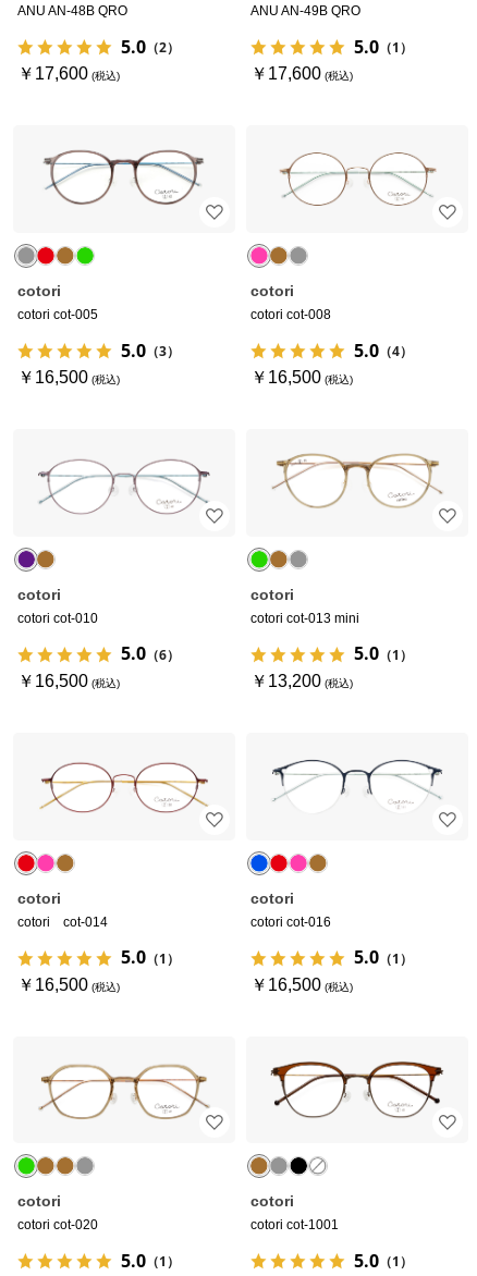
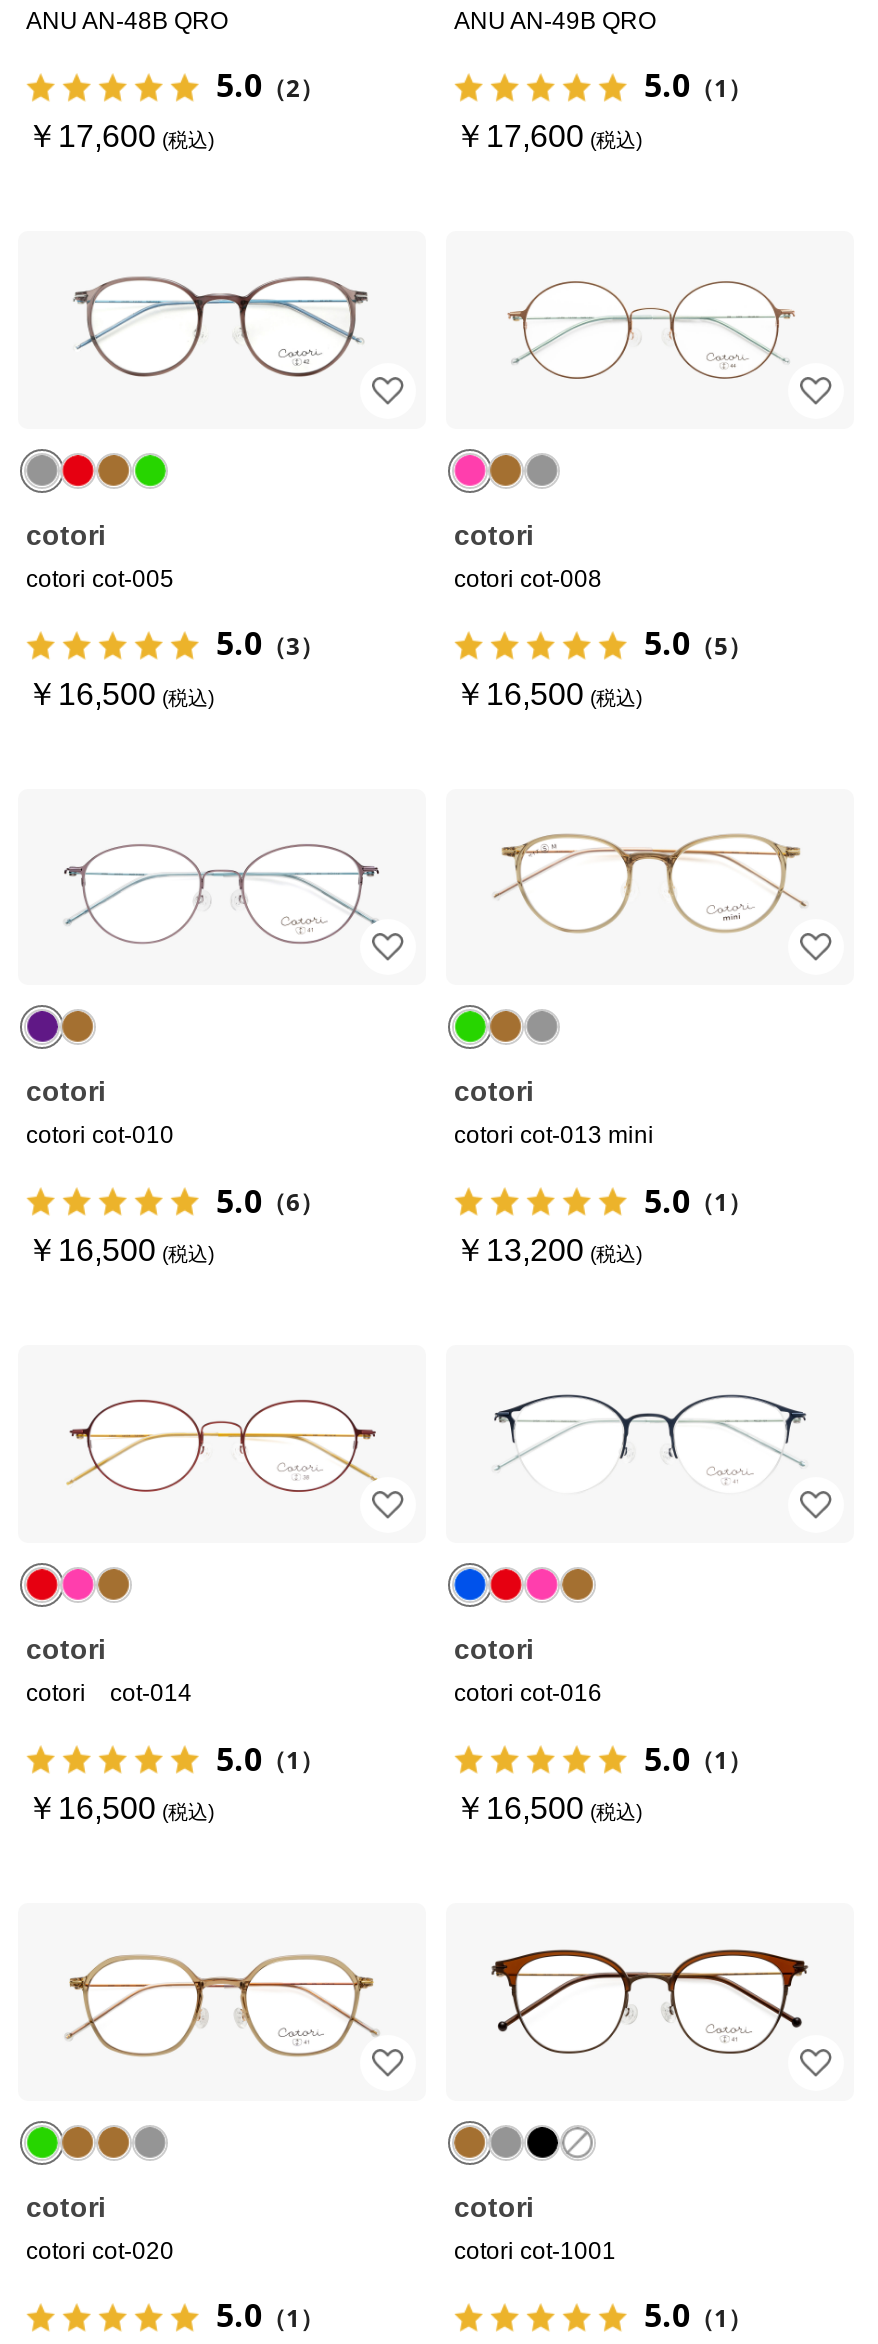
[354,338,413,362] 5.0（4） -> [644,621,752,665] 5.0（5）

